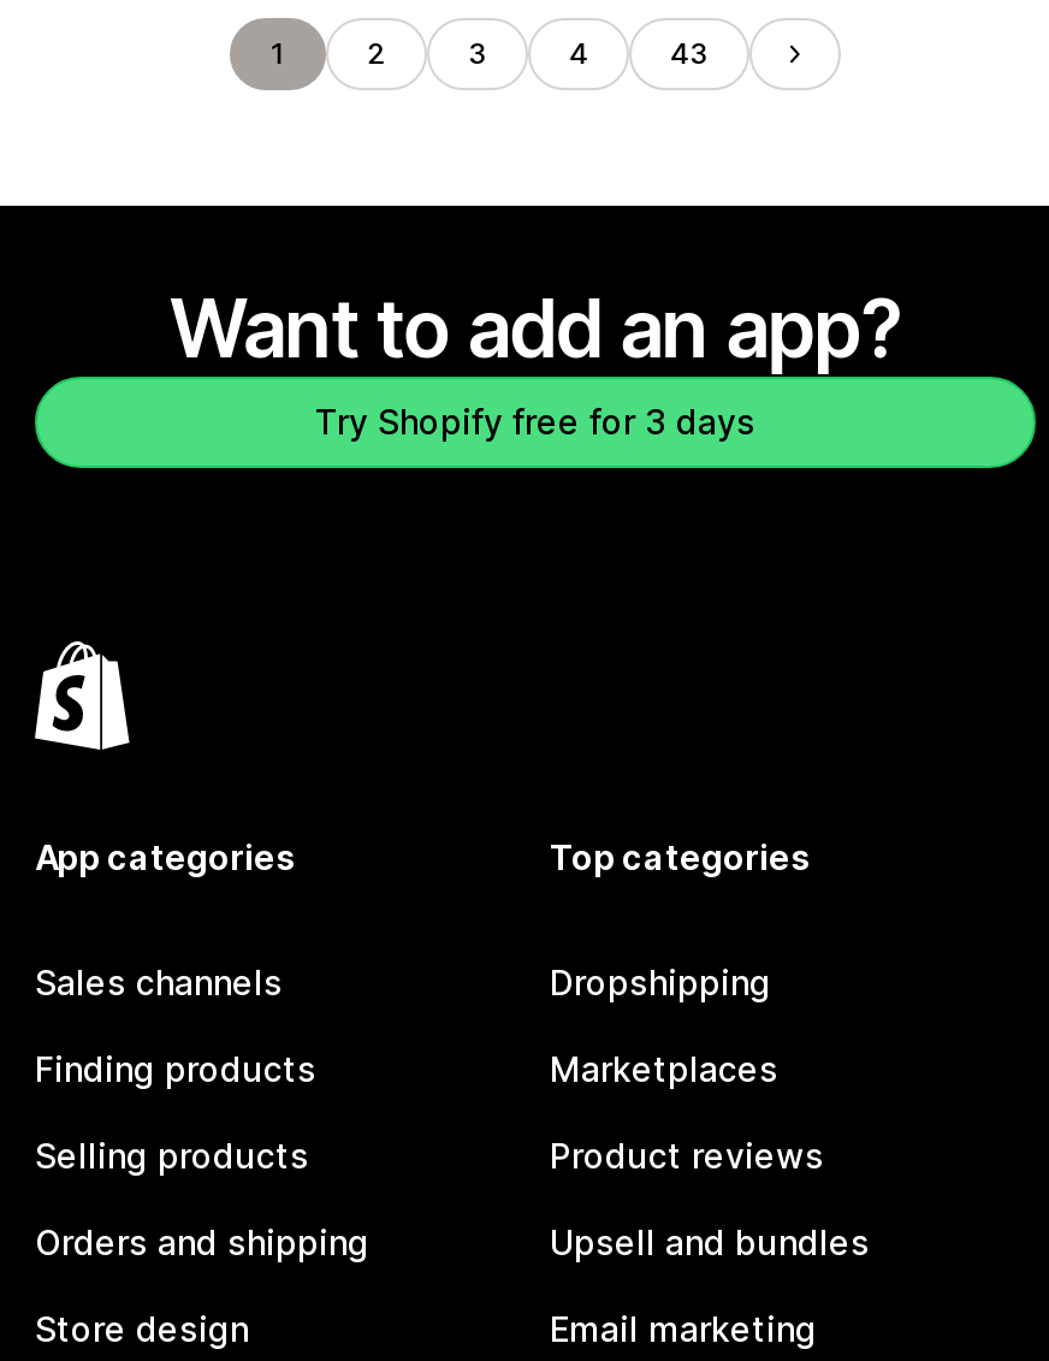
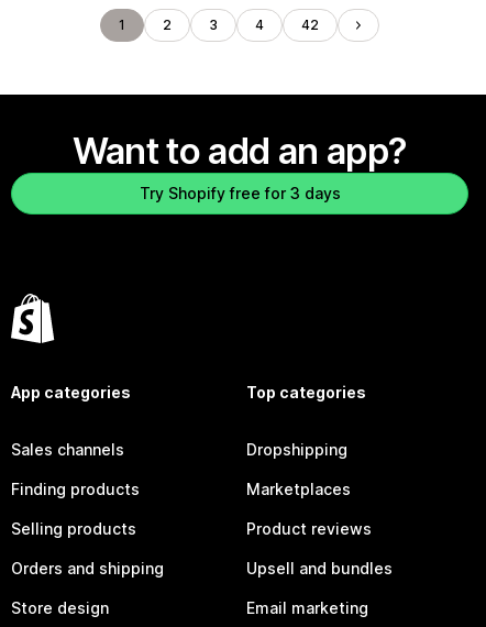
[670,35,708,71] 43 -> [301,16,319,33] 42

